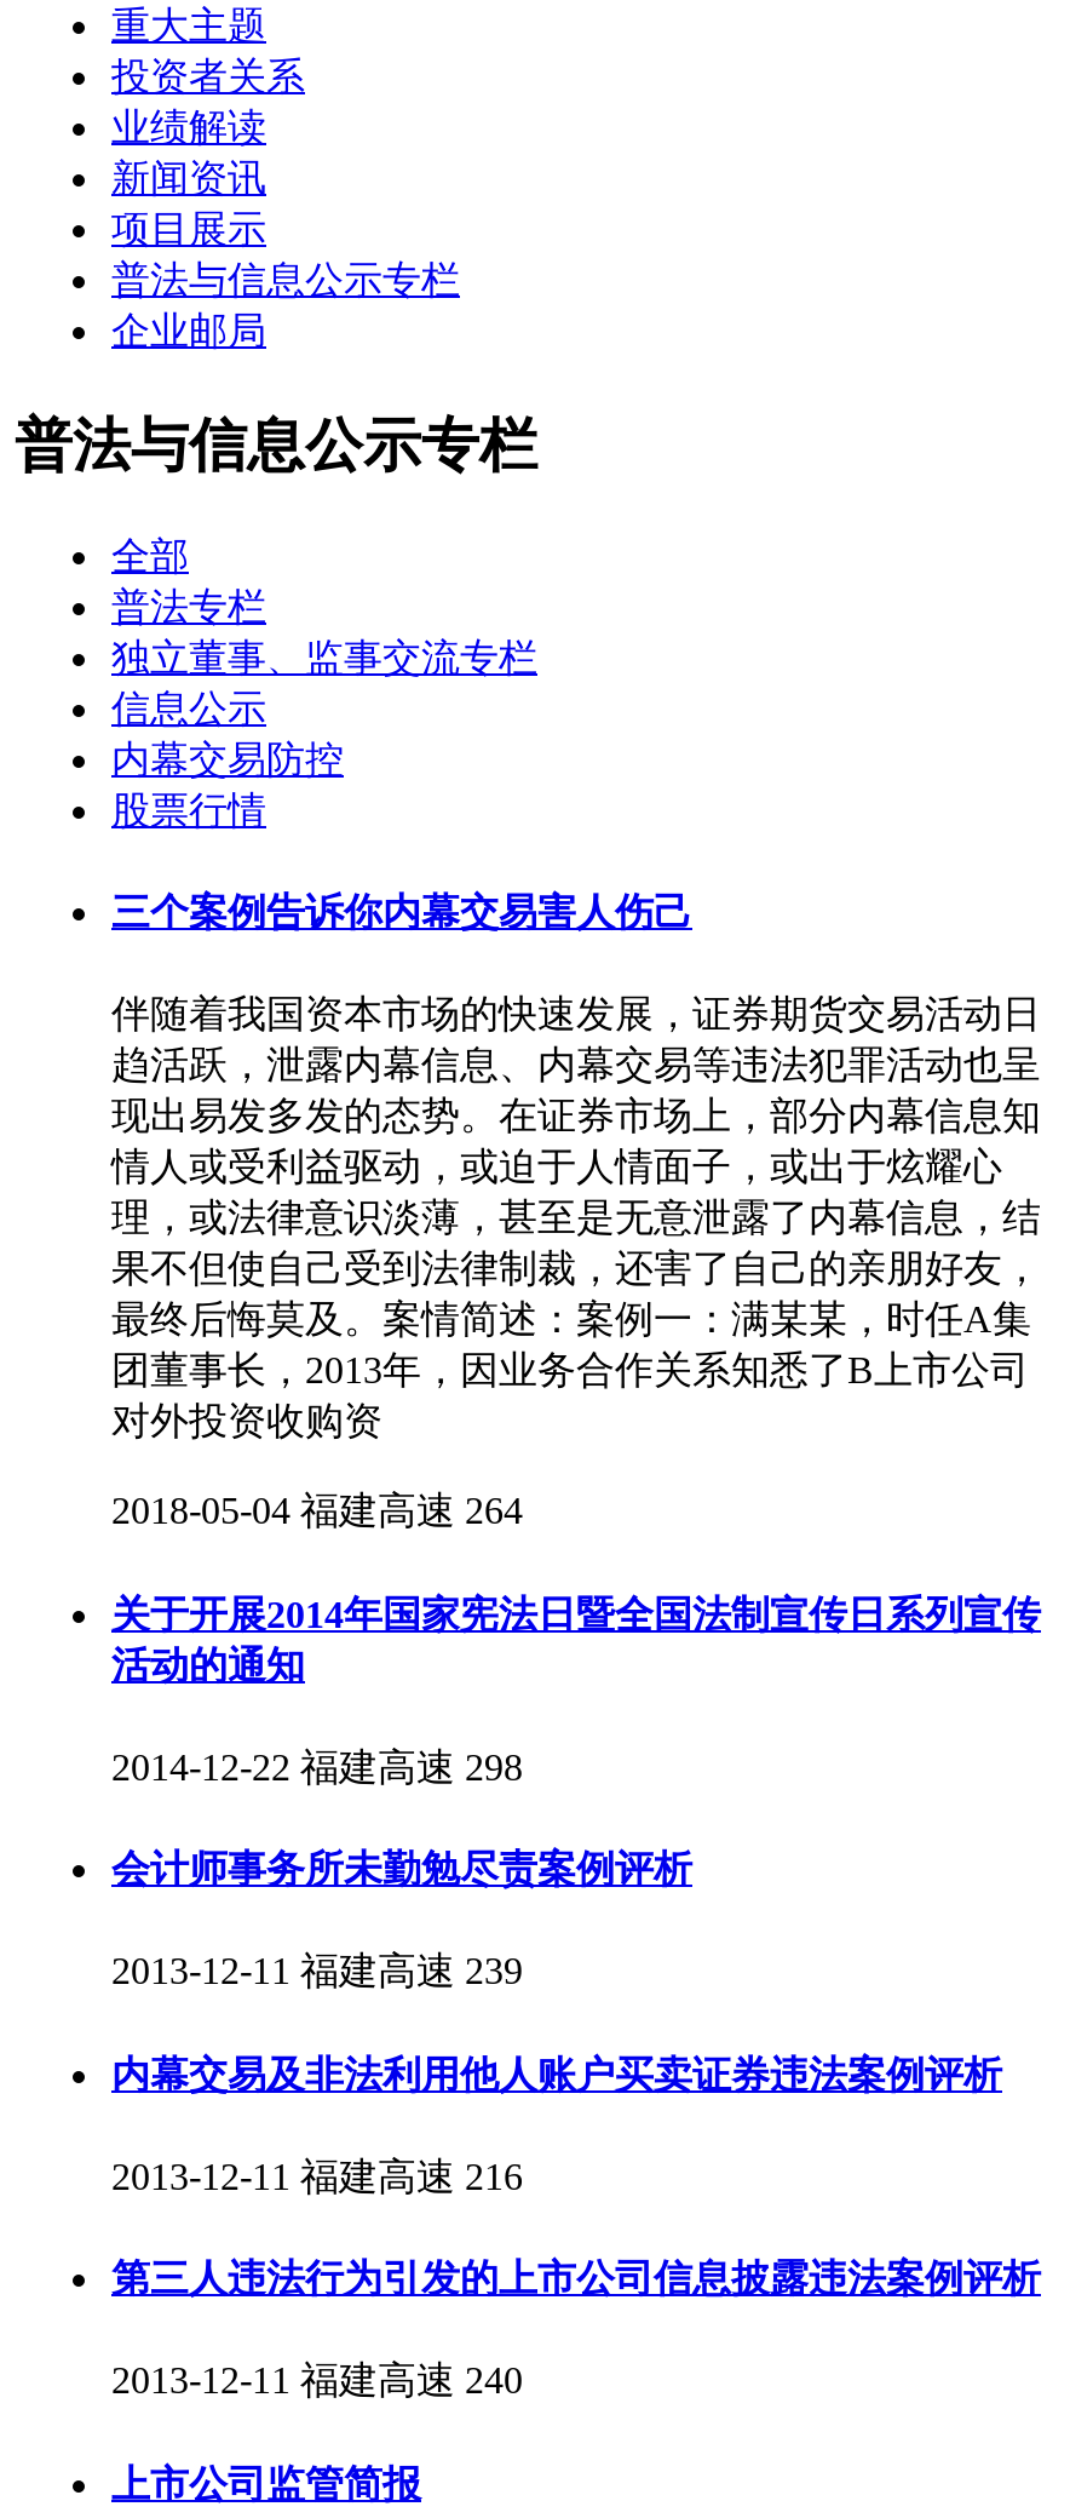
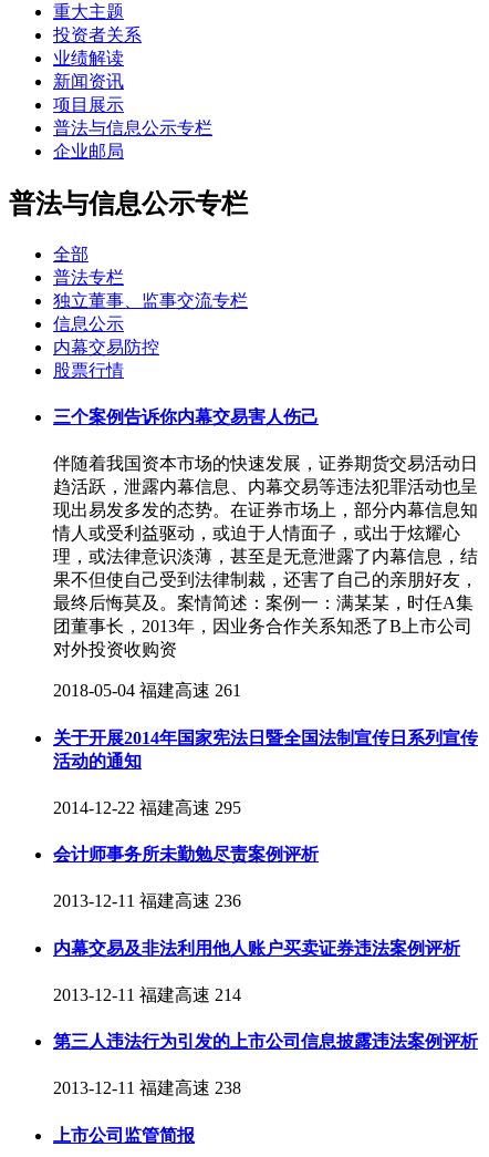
[111,1490,523,1532] 2018-05-04 福建高速 264 -> [53,681,241,700] 2018-05-04 福建高速 261
[111,1746,523,1787] 2014-12-22 福建高速 298 -> [53,798,241,817] 2014-12-22 福建高速 295
[111,1951,523,1992] 2013-12-11 福建高速 239 -> [53,892,241,911] 2013-12-11 福建高速 236
[111,2156,523,2197] 2013-12-11 福建高速 216 -> [53,985,241,1004] 2013-12-11 福建高速 214
[111,2361,523,2402] 2013-12-11 福建高速 240 -> [53,1079,241,1098] 2013-12-11 福建高速 238

